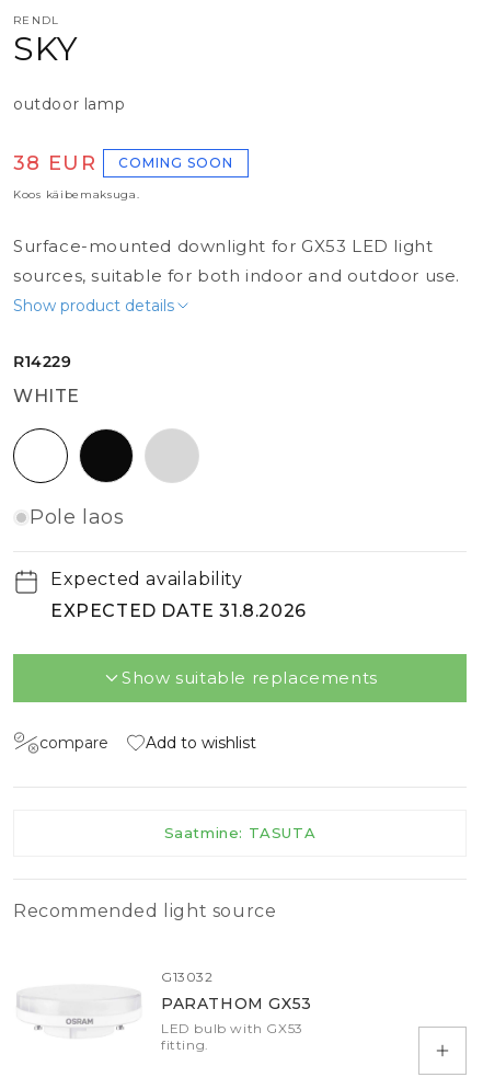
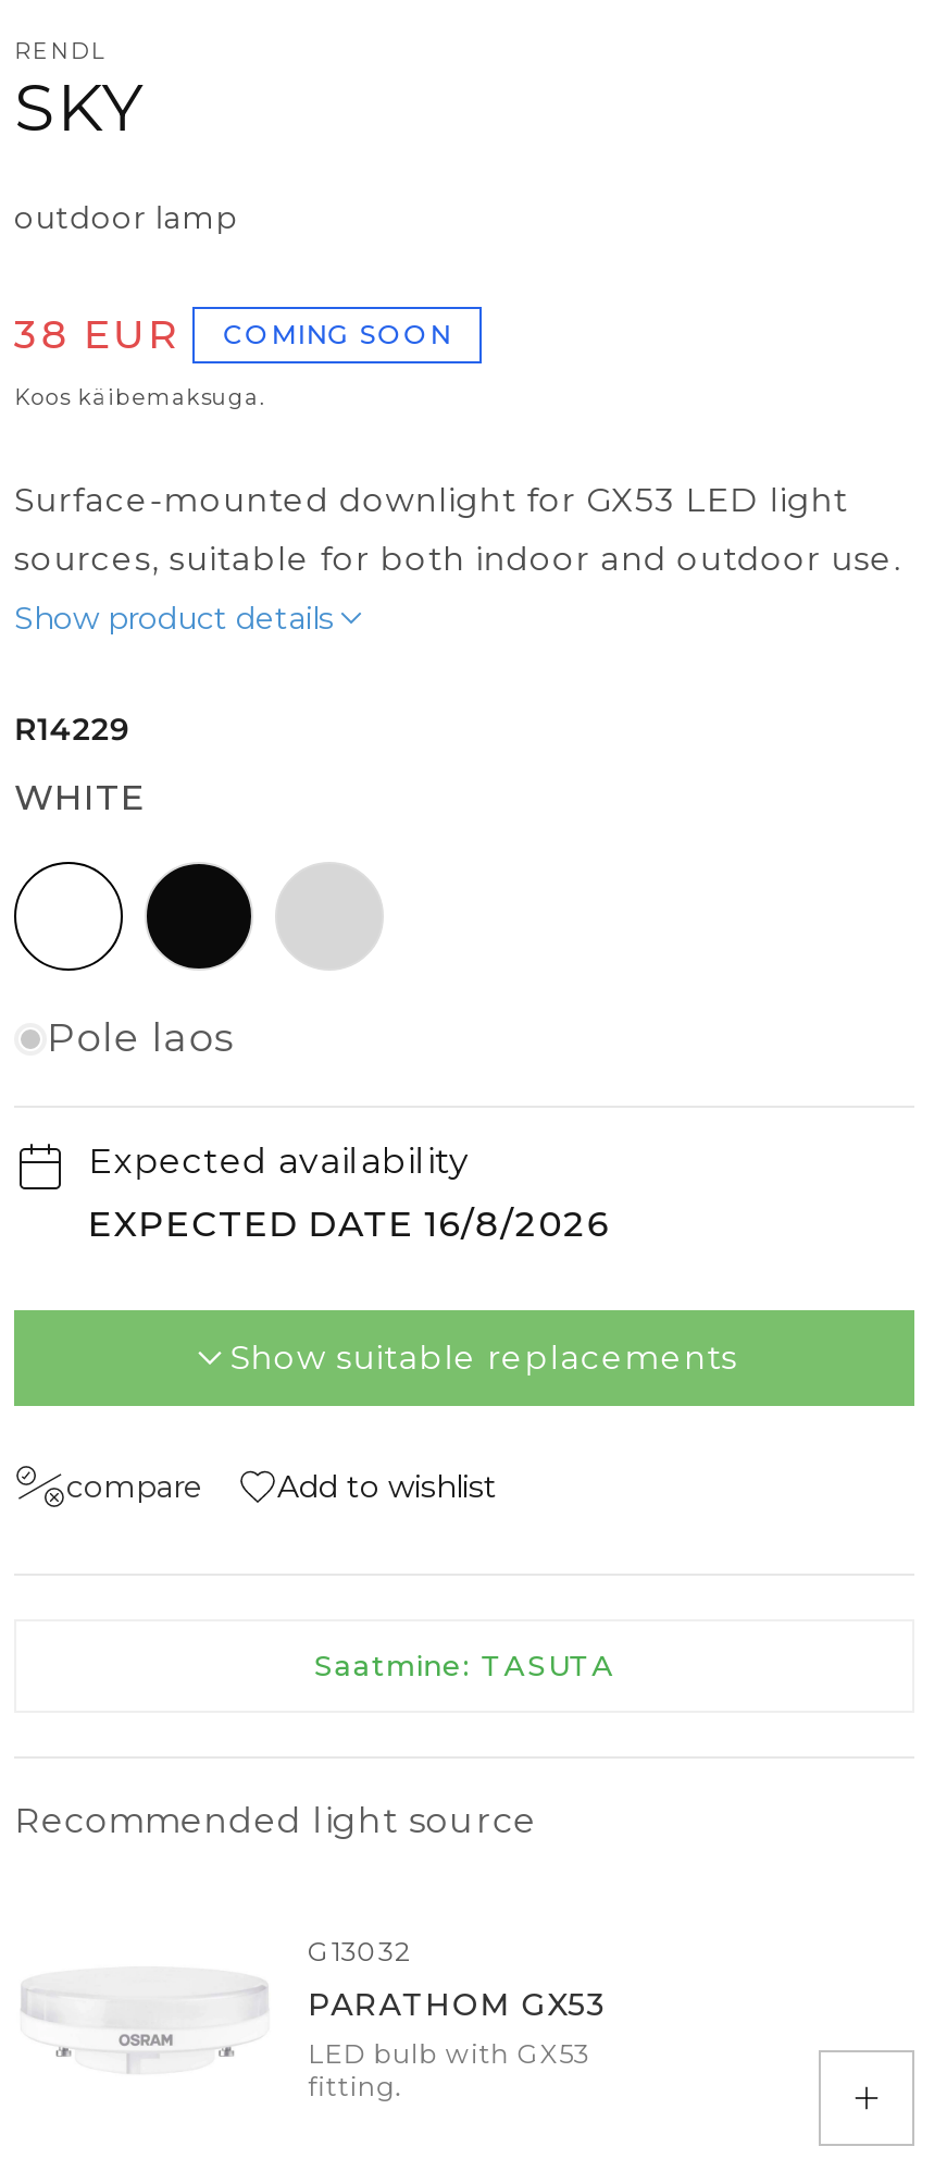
[50,600,306,621] EXPECTED DATE 31.8.2026 -> [88,1204,610,1245] EXPECTED DATE 16/8/2026

